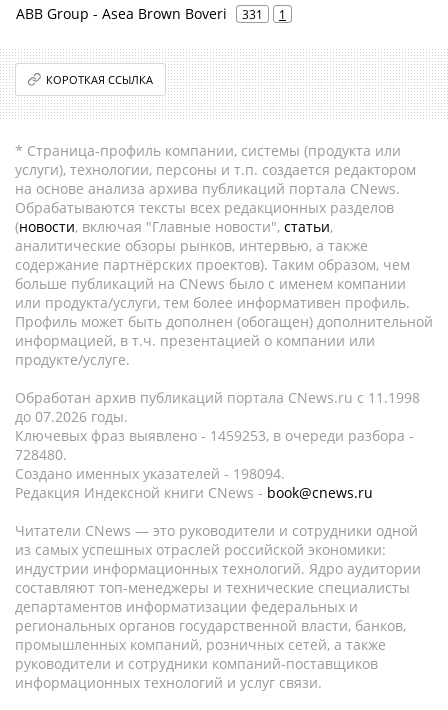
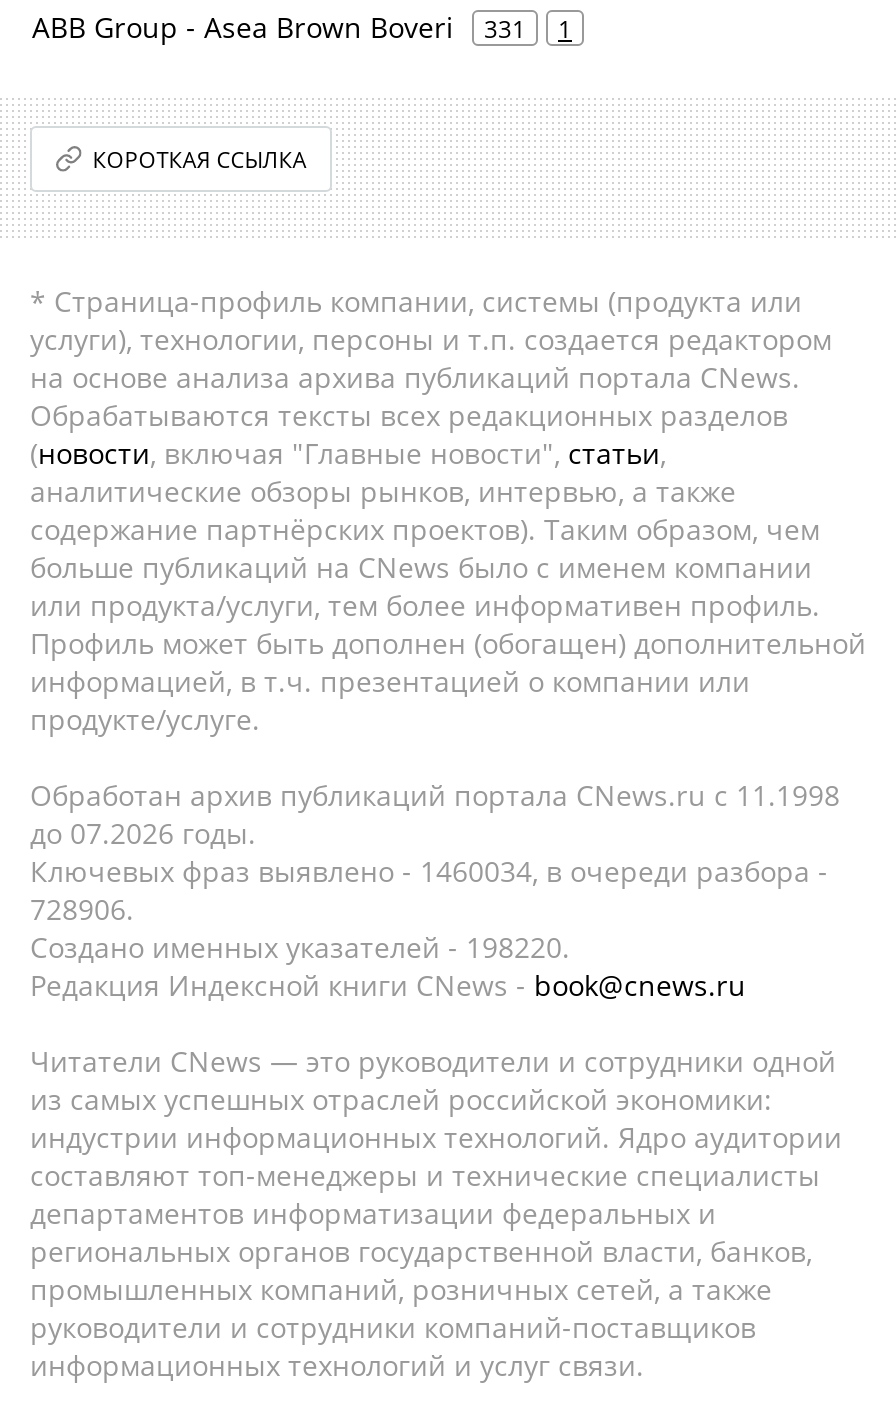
[15,426,414,445] Ключевых фраз выявлено - 1459253, в очереди разбора - -> [30,852,828,890] Ключевых фраз выявлено - 1460034, в очереди разбора -
[15,445,67,464] 728480. -> [30,890,134,928] 728906.
[15,464,285,483] Создано именных указателей - 198094. -> [30,928,570,966] Создано именных указателей - 198220.

